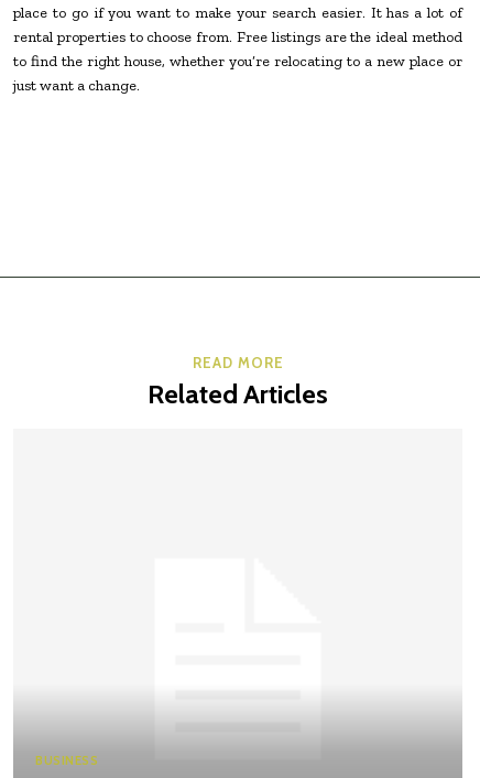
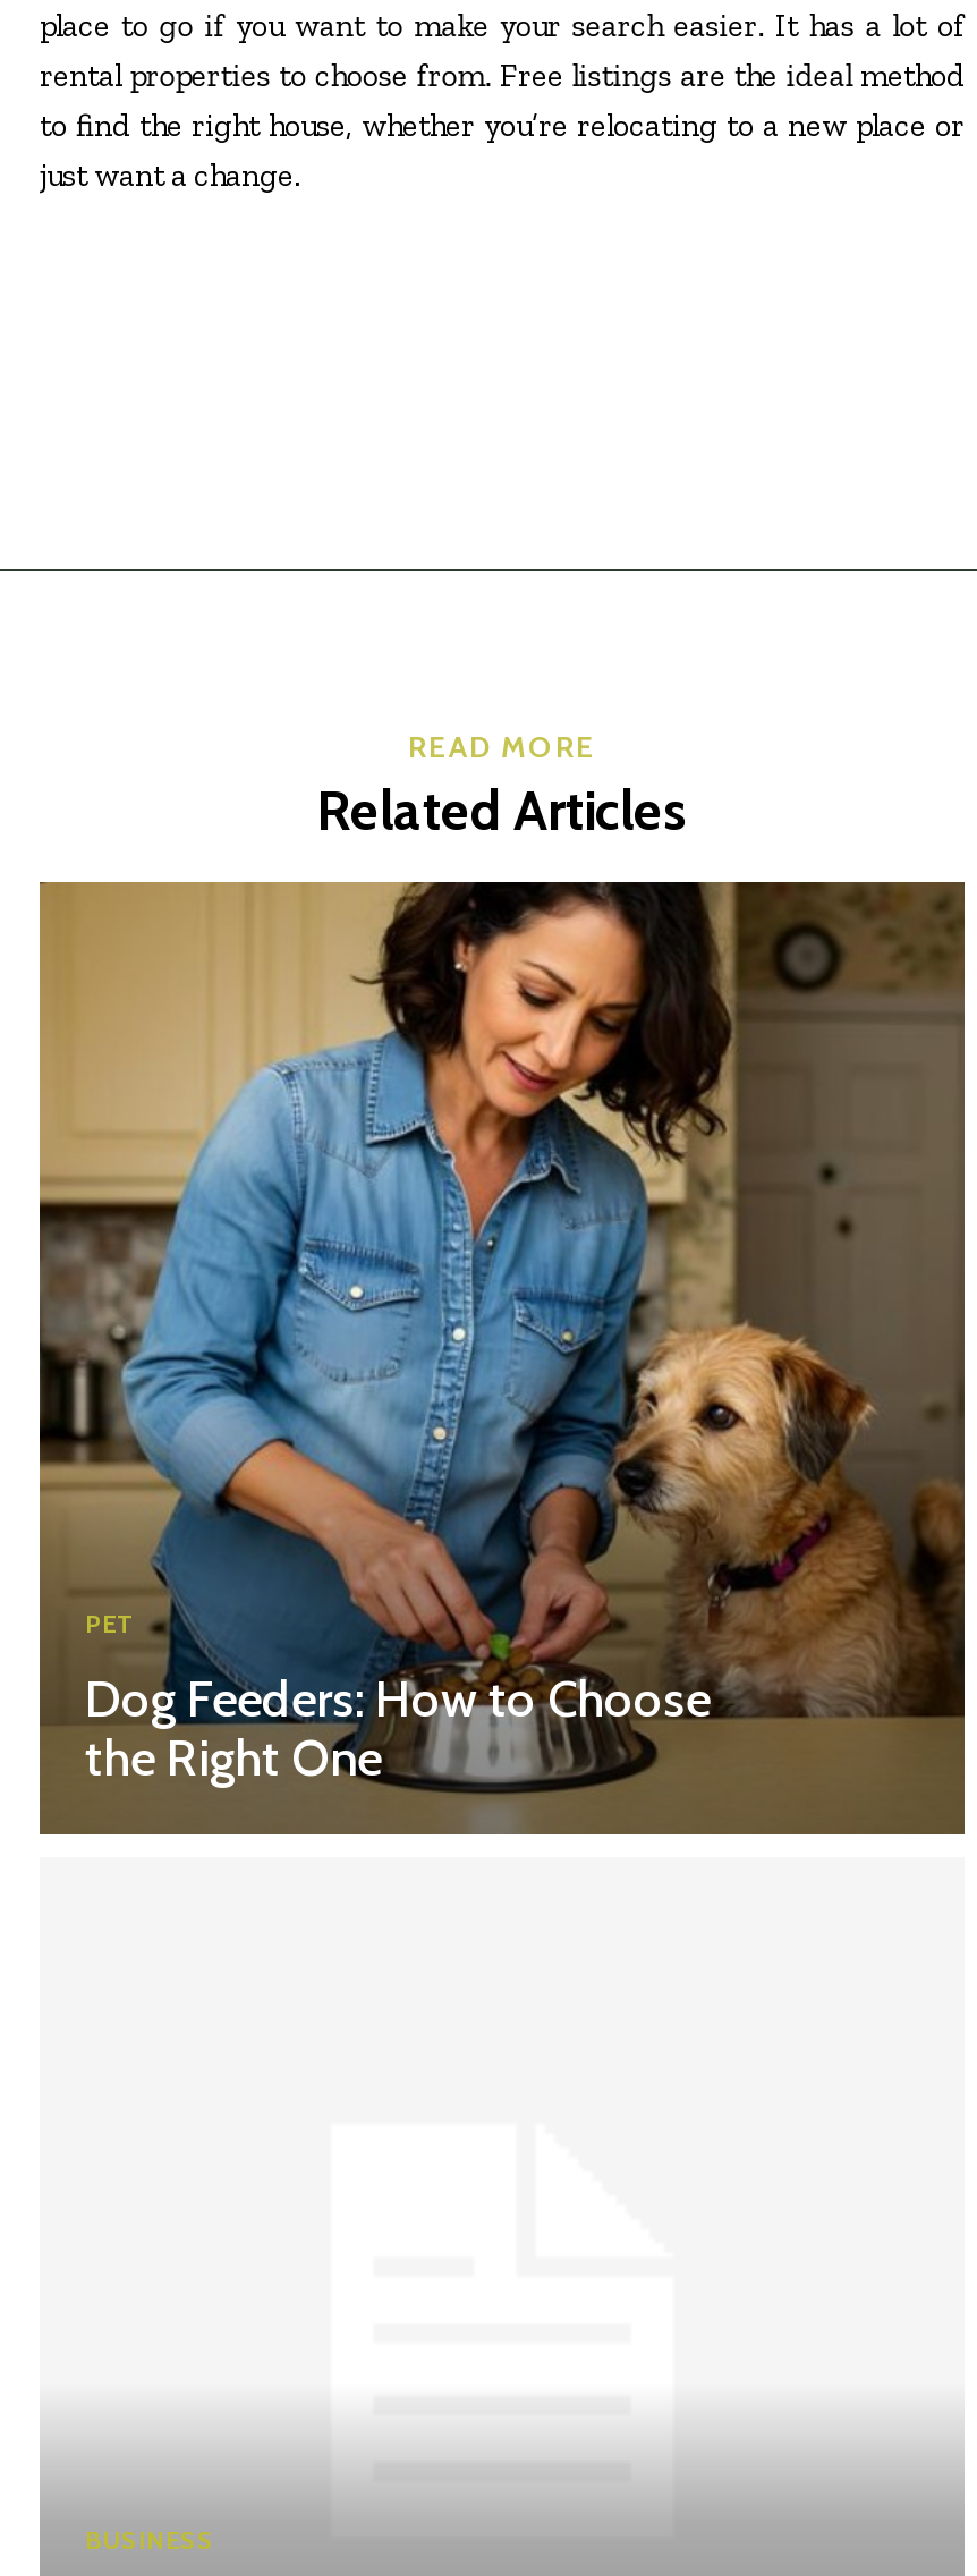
none -> [37,880,967,1837] [image] | PET | Dog Feeders: How to Choose | the Right One

